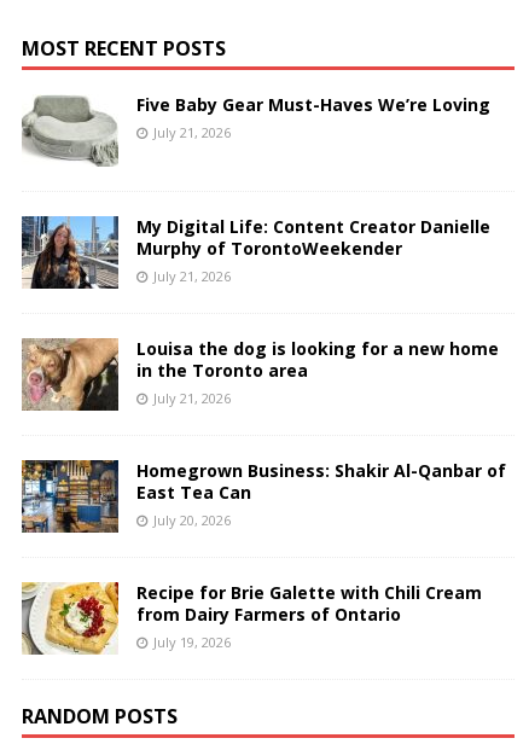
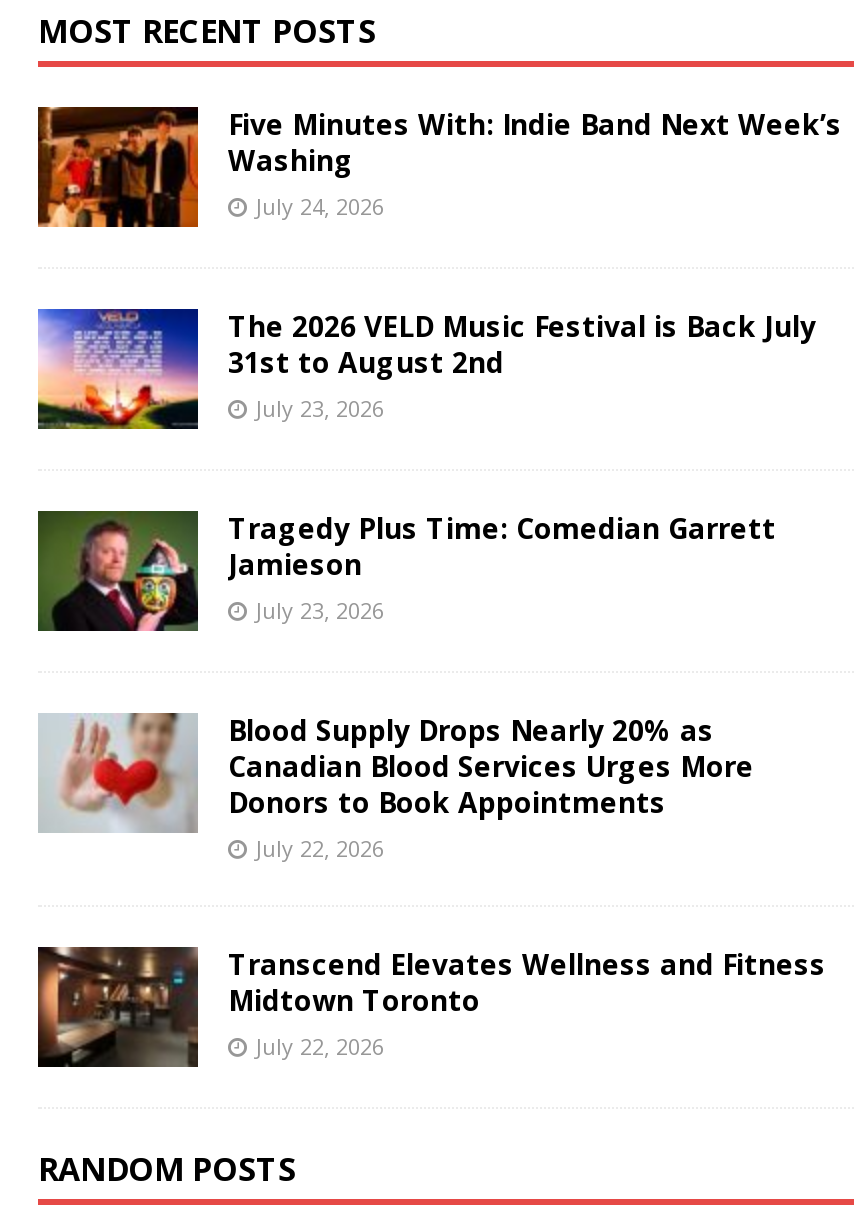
[21,93,490,167] [image] | Five Baby Gear Must-Haves We’re Loving | July 21, 2026 -> [36,105,842,229] [image] | Five Minutes With: Indie Band Next Week’s | Washing | July 24, 2026
[21,215,490,290] [image] | My Digital Life: Content Creator Danielle | Murphy of TorontoWeekender | July 21, 2026 -> [36,307,816,431] [image] | The 2026 VELD Music Festival is Back July | 31st to August 2nd | July 23, 2026
[23,337,499,412] [image] | Louisa the dog is looking for a new home | in the Toronto area | July 21, 2026 -> [38,509,776,633] [image] | Tragedy Plus Time: Comedian Garrett | Jamieson | July 23, 2026
[21,459,506,534] [image] | Homegrown Business: Shakir Al-Qanbar of | East Tea Can | July 20, 2026 -> [38,711,754,863] [image] | Blood Supply Drops Nearly 20% as | Canadian Blood Services Urges More | Donors to Book Appointments | July 22, 2026
[22,581,482,656] [image] | Recipe for Brie Galette with Chili Cream | from Dairy Farmers of Ontario | July 19, 2026 -> [36,945,826,1069] [image] | Transcend Elevates Wellness and Fitness | Midtown Toronto | July 22, 2026

